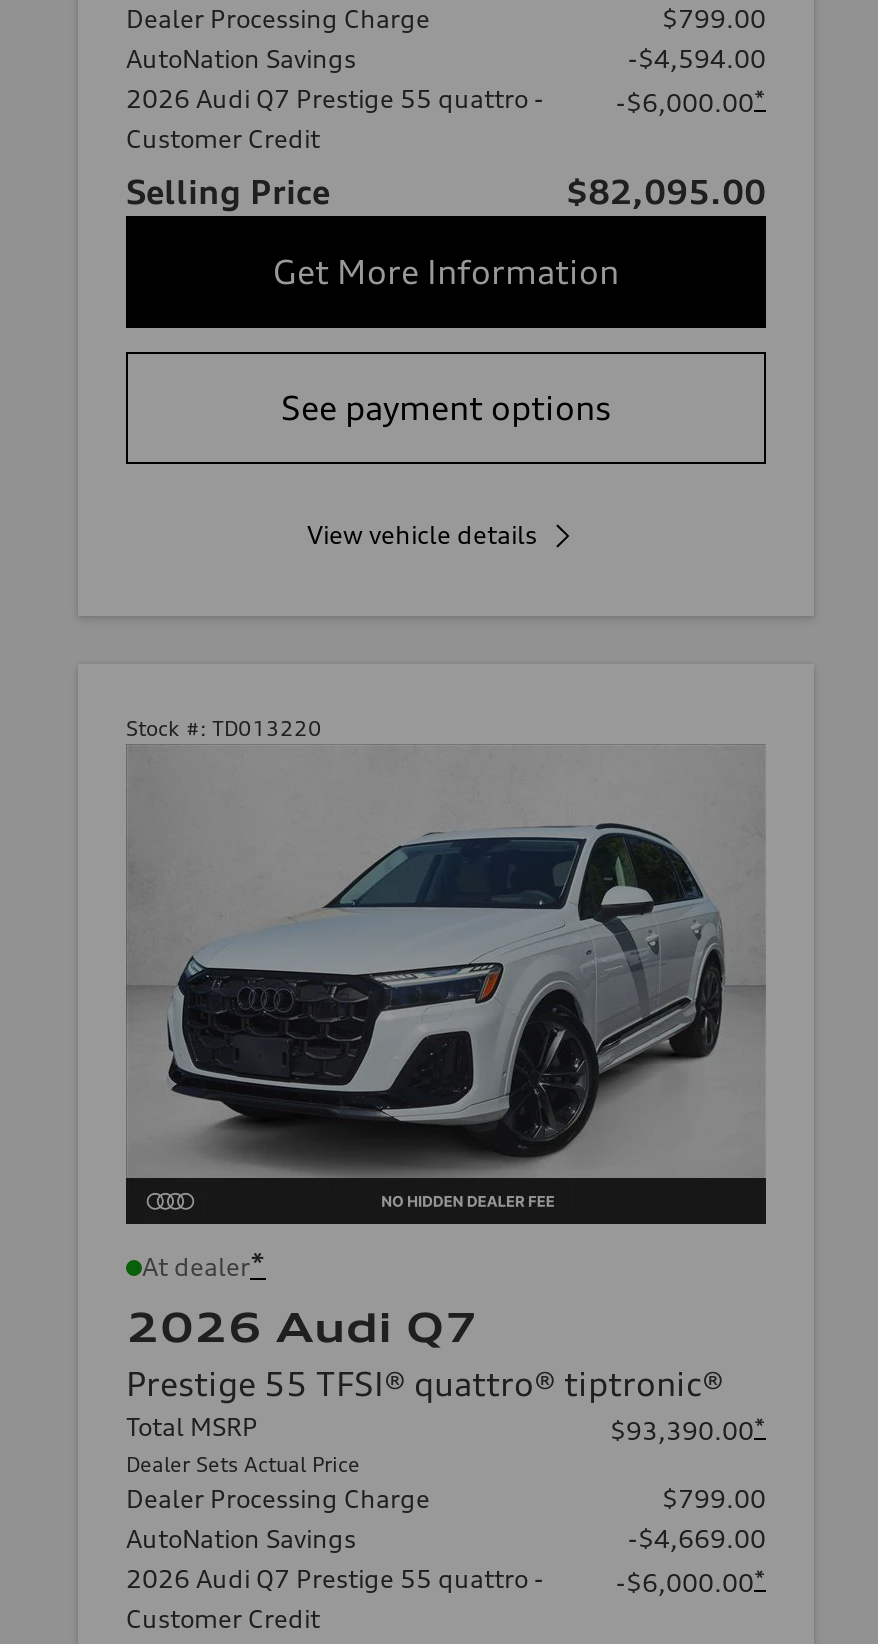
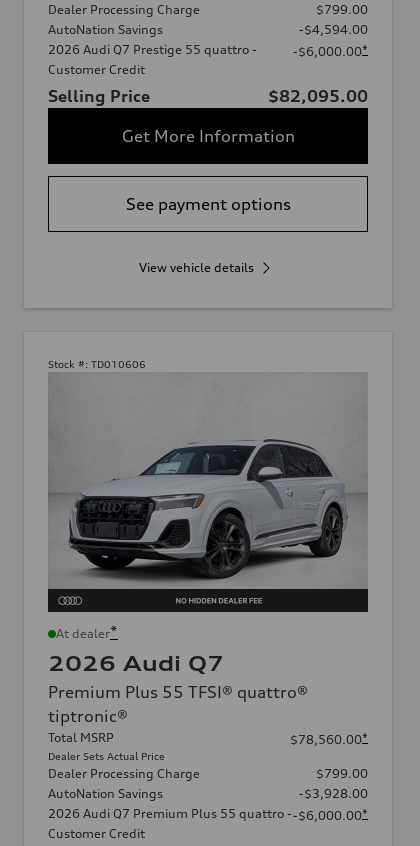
[126,716,322,740] Stock #: TD013220 -> [48,358,146,370] Stock #: TD010606
[166,822,726,1178] [image] -> [68,412,348,588] [image]
[126,1364,724,1404] Prestige 55 TFSI® quattro® tiptronic® -> [48,682,308,726] Premium Plus 55 TFSI® quattro® | tiptronic®
[610,1412,766,1446] $93,390.00* -> [290,730,368,747] $78,560.00*
[126,1524,766,1594] -$4,669.00 | 2026 Audi Q7 Prestige 55 quattro - -> [48,786,368,821] -$3,928.00 | 2026 Audi Q7 Premium Plus 55 quattro -

